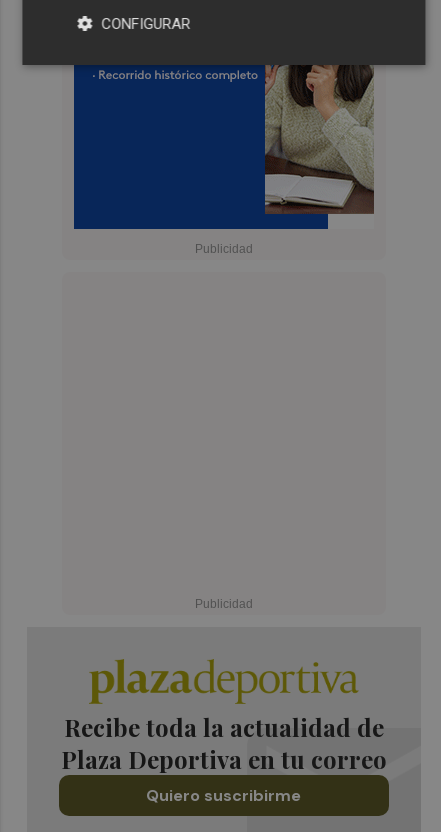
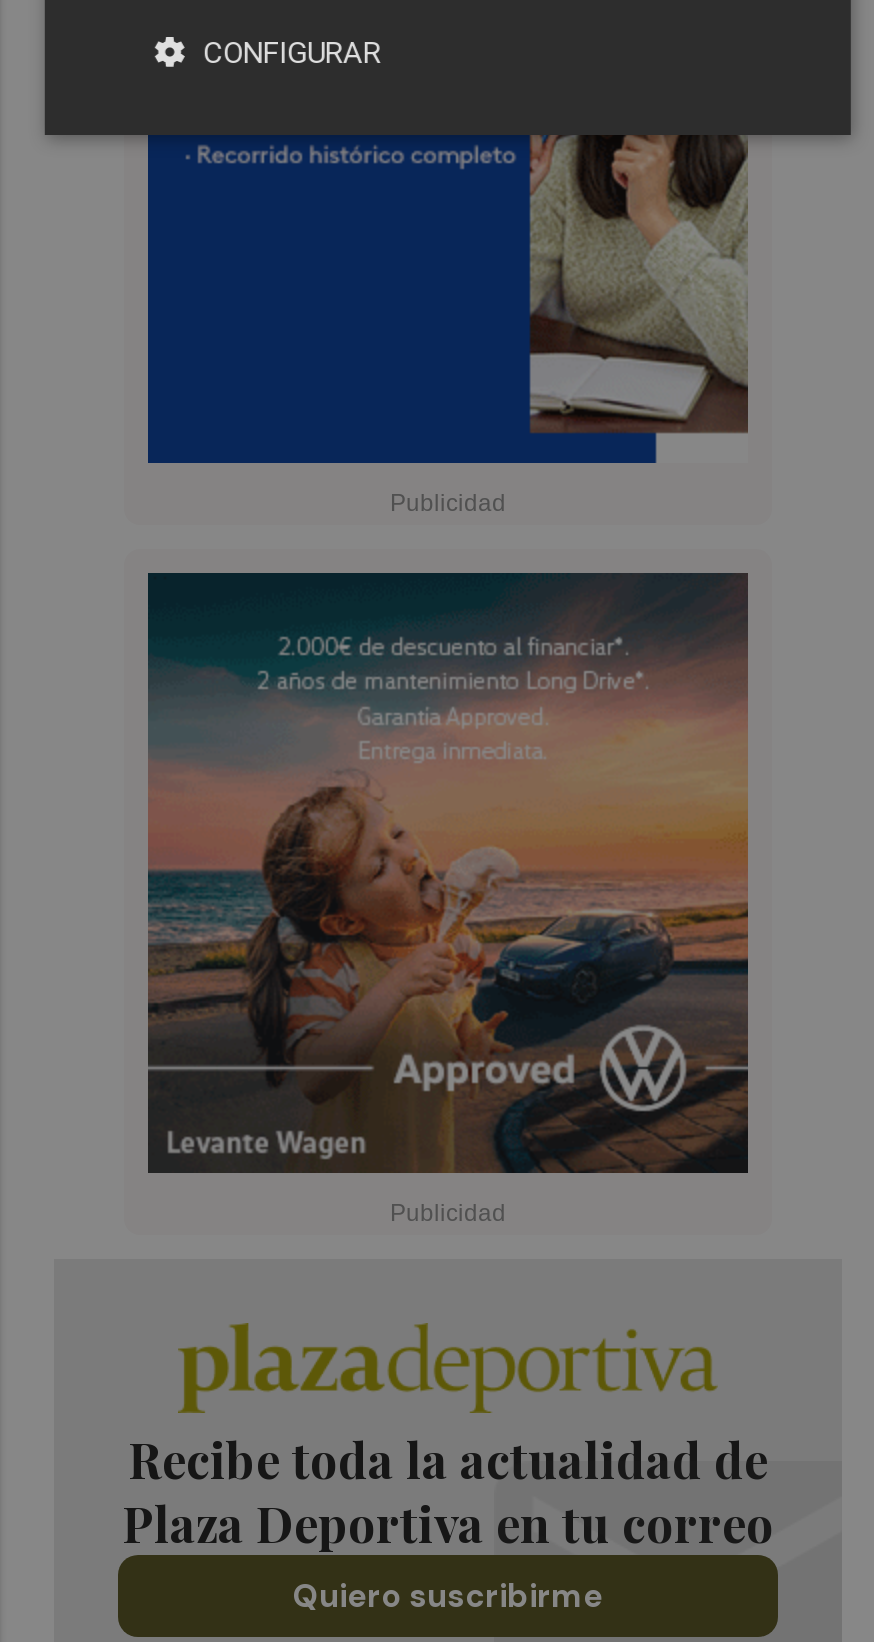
none -> [146,571,750,1175] [image]

